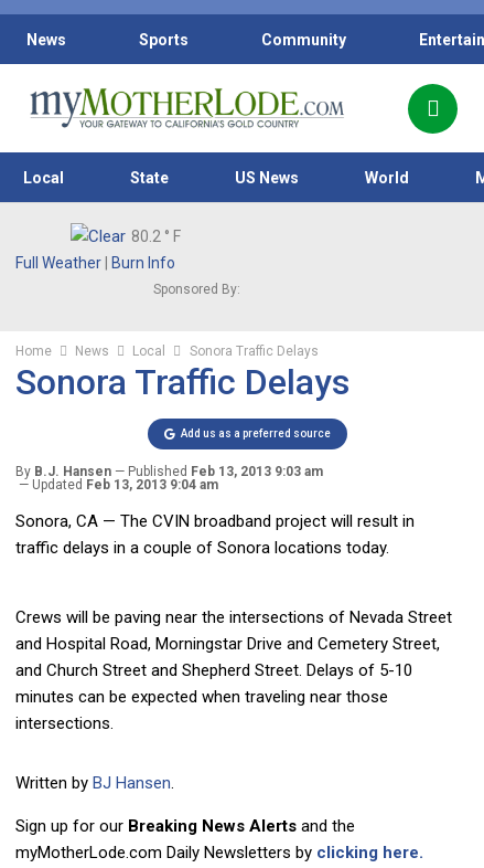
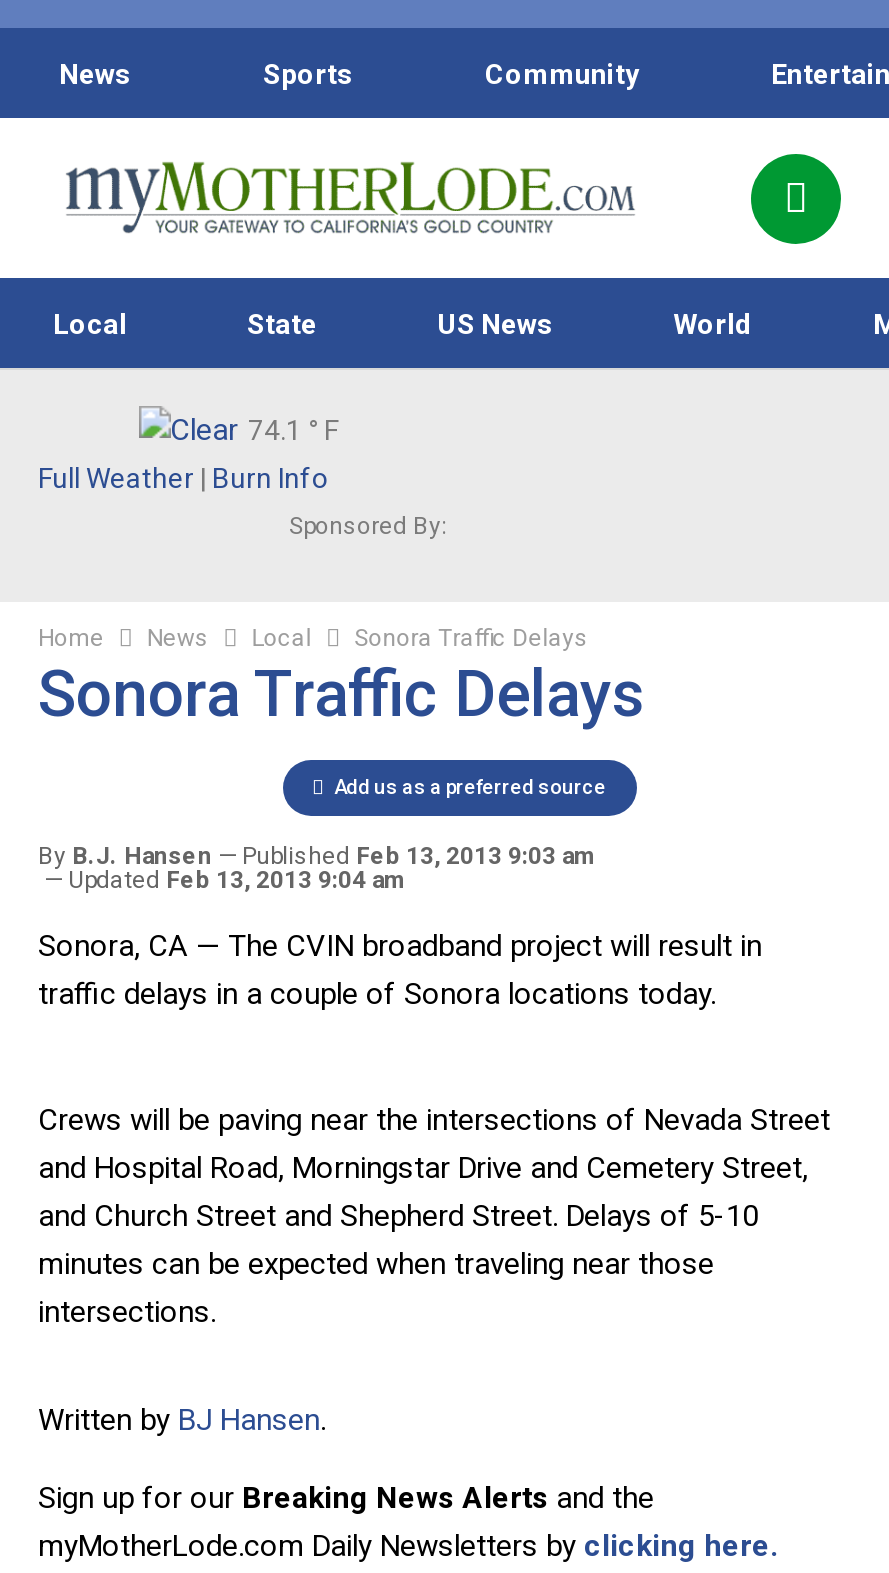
[131,227,180,245] 80.2 ° F -> [248,414,338,446] 74.1 ° F

